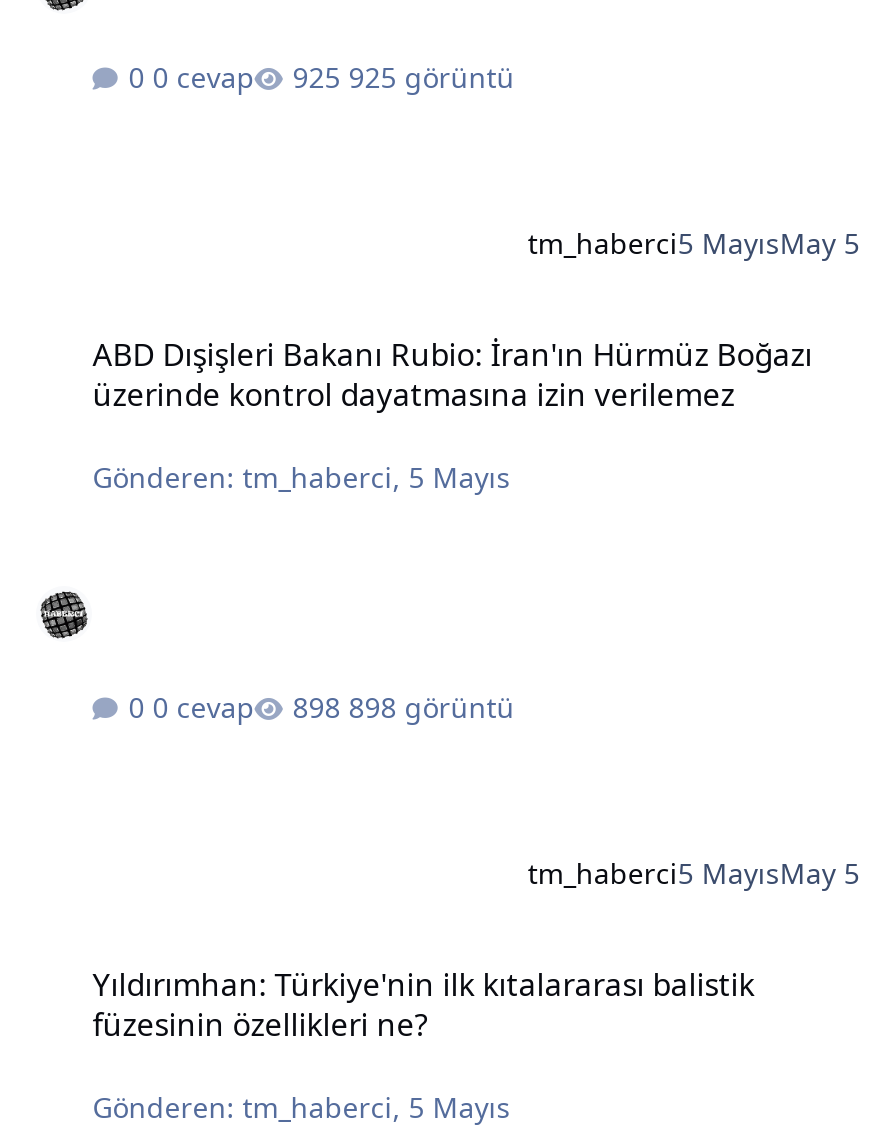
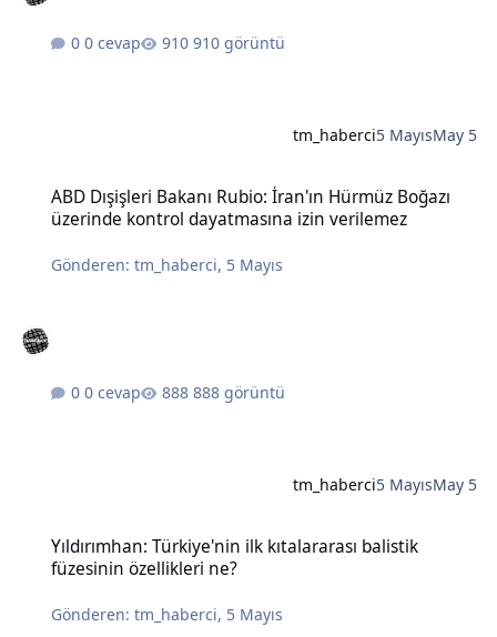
[348,58,514,96] 925 görüntü -> [193,32,285,53] 910 görüntü
[348,687,514,725] 898 görüntü -> [193,381,285,403] 888 görüntü

